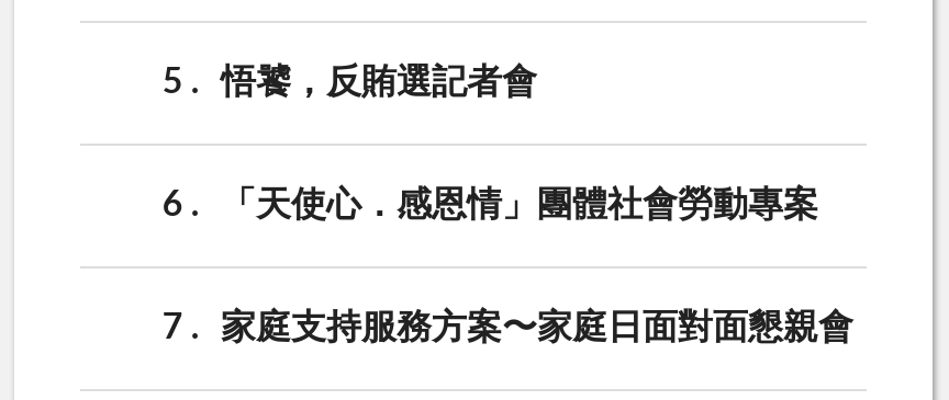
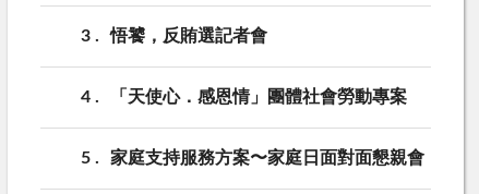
[162,64,537,100] 5 悟饕，反賄選記者會 -> [81,27,267,45] 3 悟饕，反賄選記者會
[162,187,818,222] 6 「天使心．感恩情」團體社會勞動專案 -> [81,88,407,106] 4 「天使心．感恩情」團體社會勞動專案
[162,310,853,345] 7 家庭支持服務方案〜家庭日面對面懇親會 -> [81,149,424,167] 5 家庭支持服務方案〜家庭日面對面懇親會

